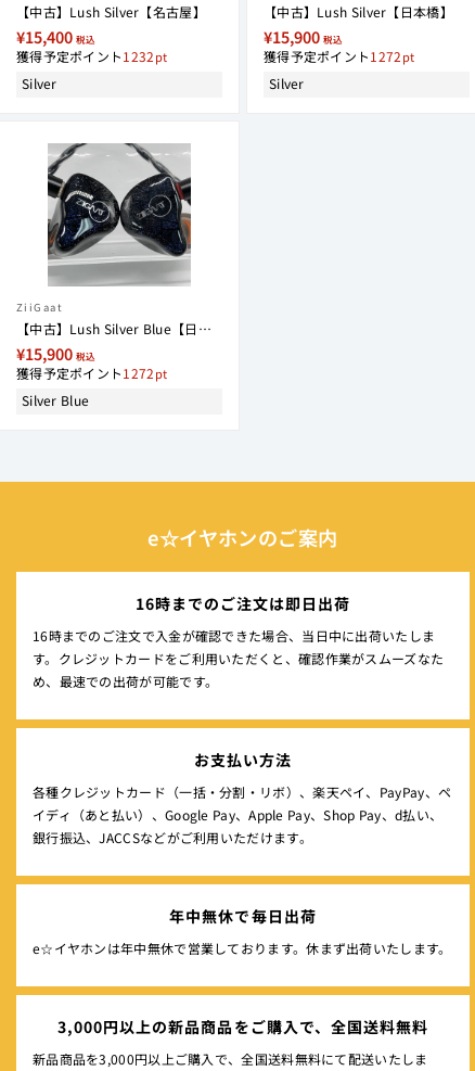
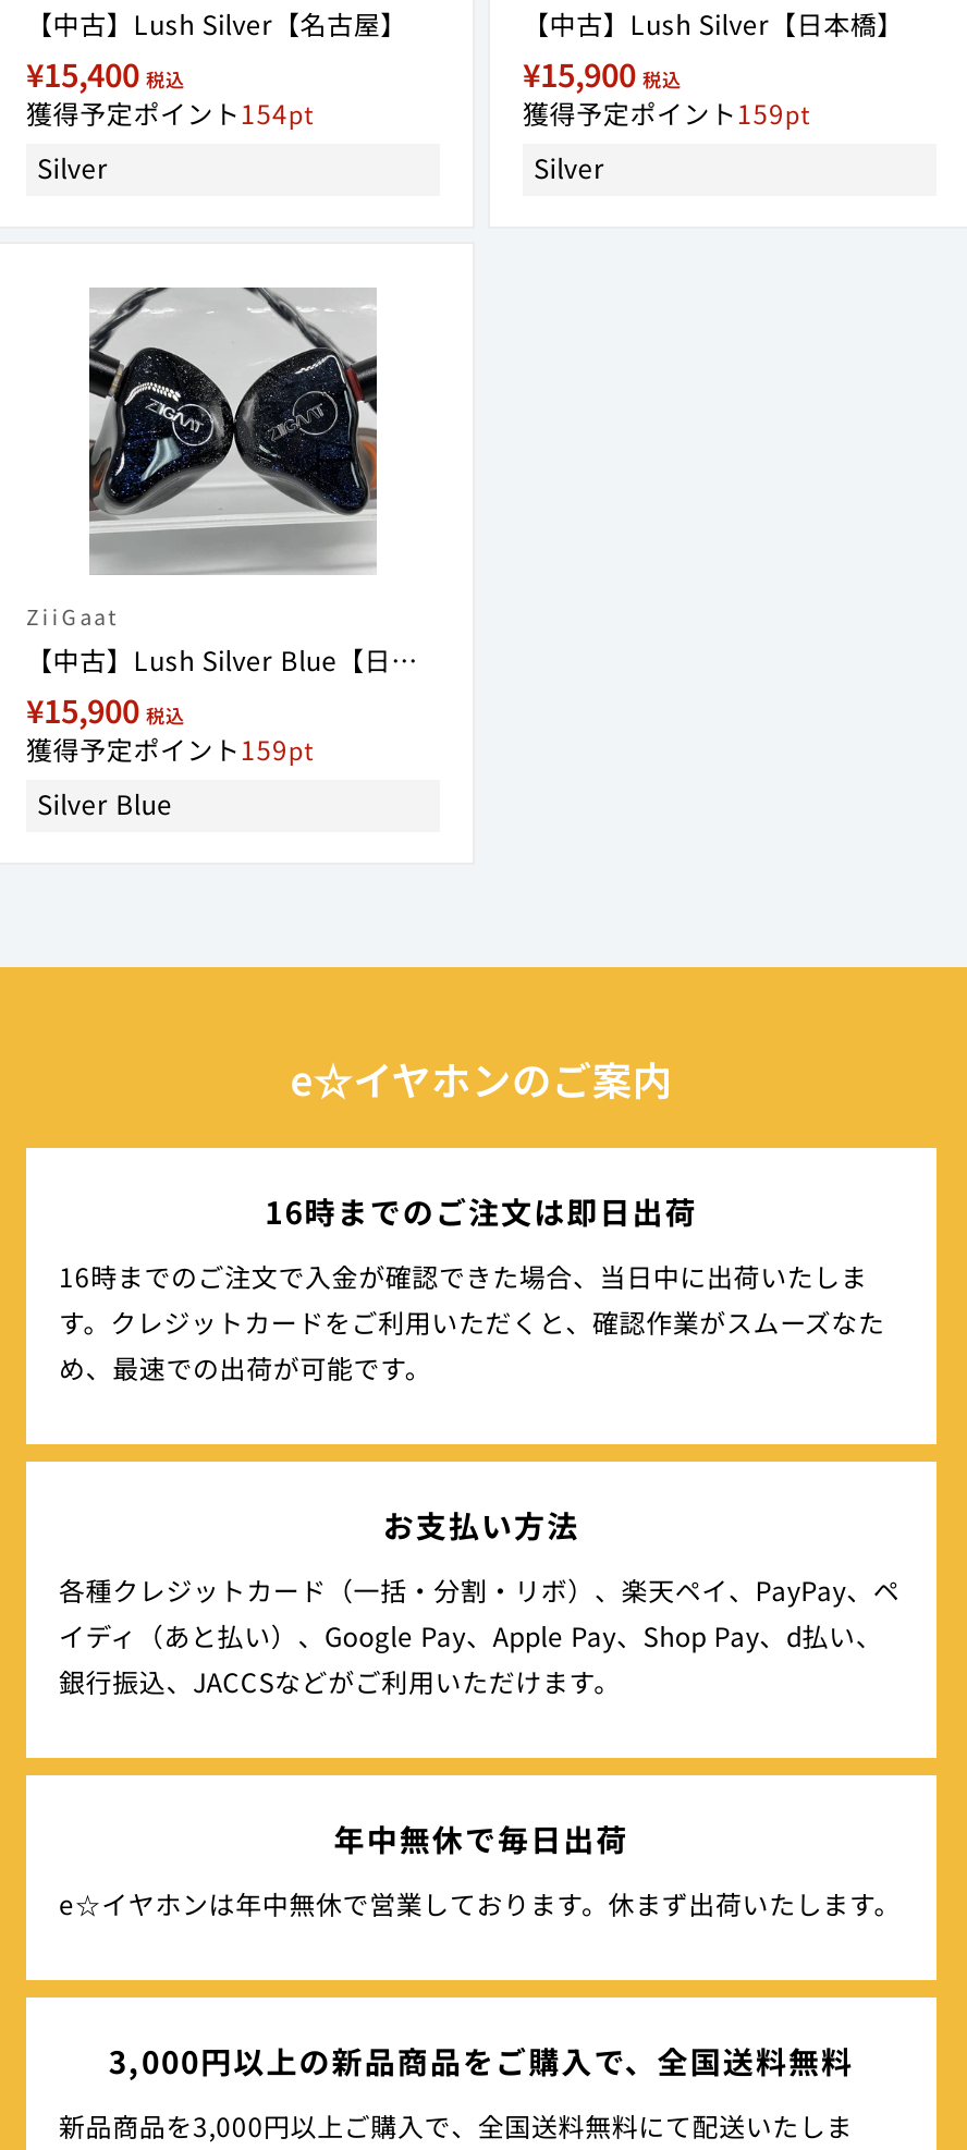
[16,47,155,65] 獲得予定ポイント1232 -> [26,94,288,131] 獲得予定ポイント154
[264,47,402,65] 獲得予定ポイント1272 -> [523,94,785,131] 獲得予定ポイント159
[16,364,155,382] 獲得予定ポイント1272 -> [26,731,288,768] 獲得予定ポイント159

